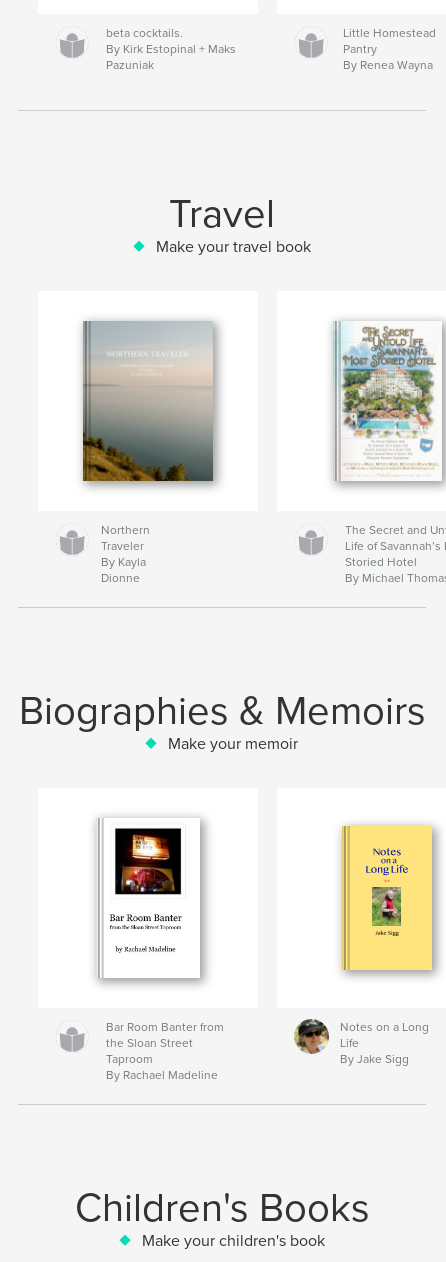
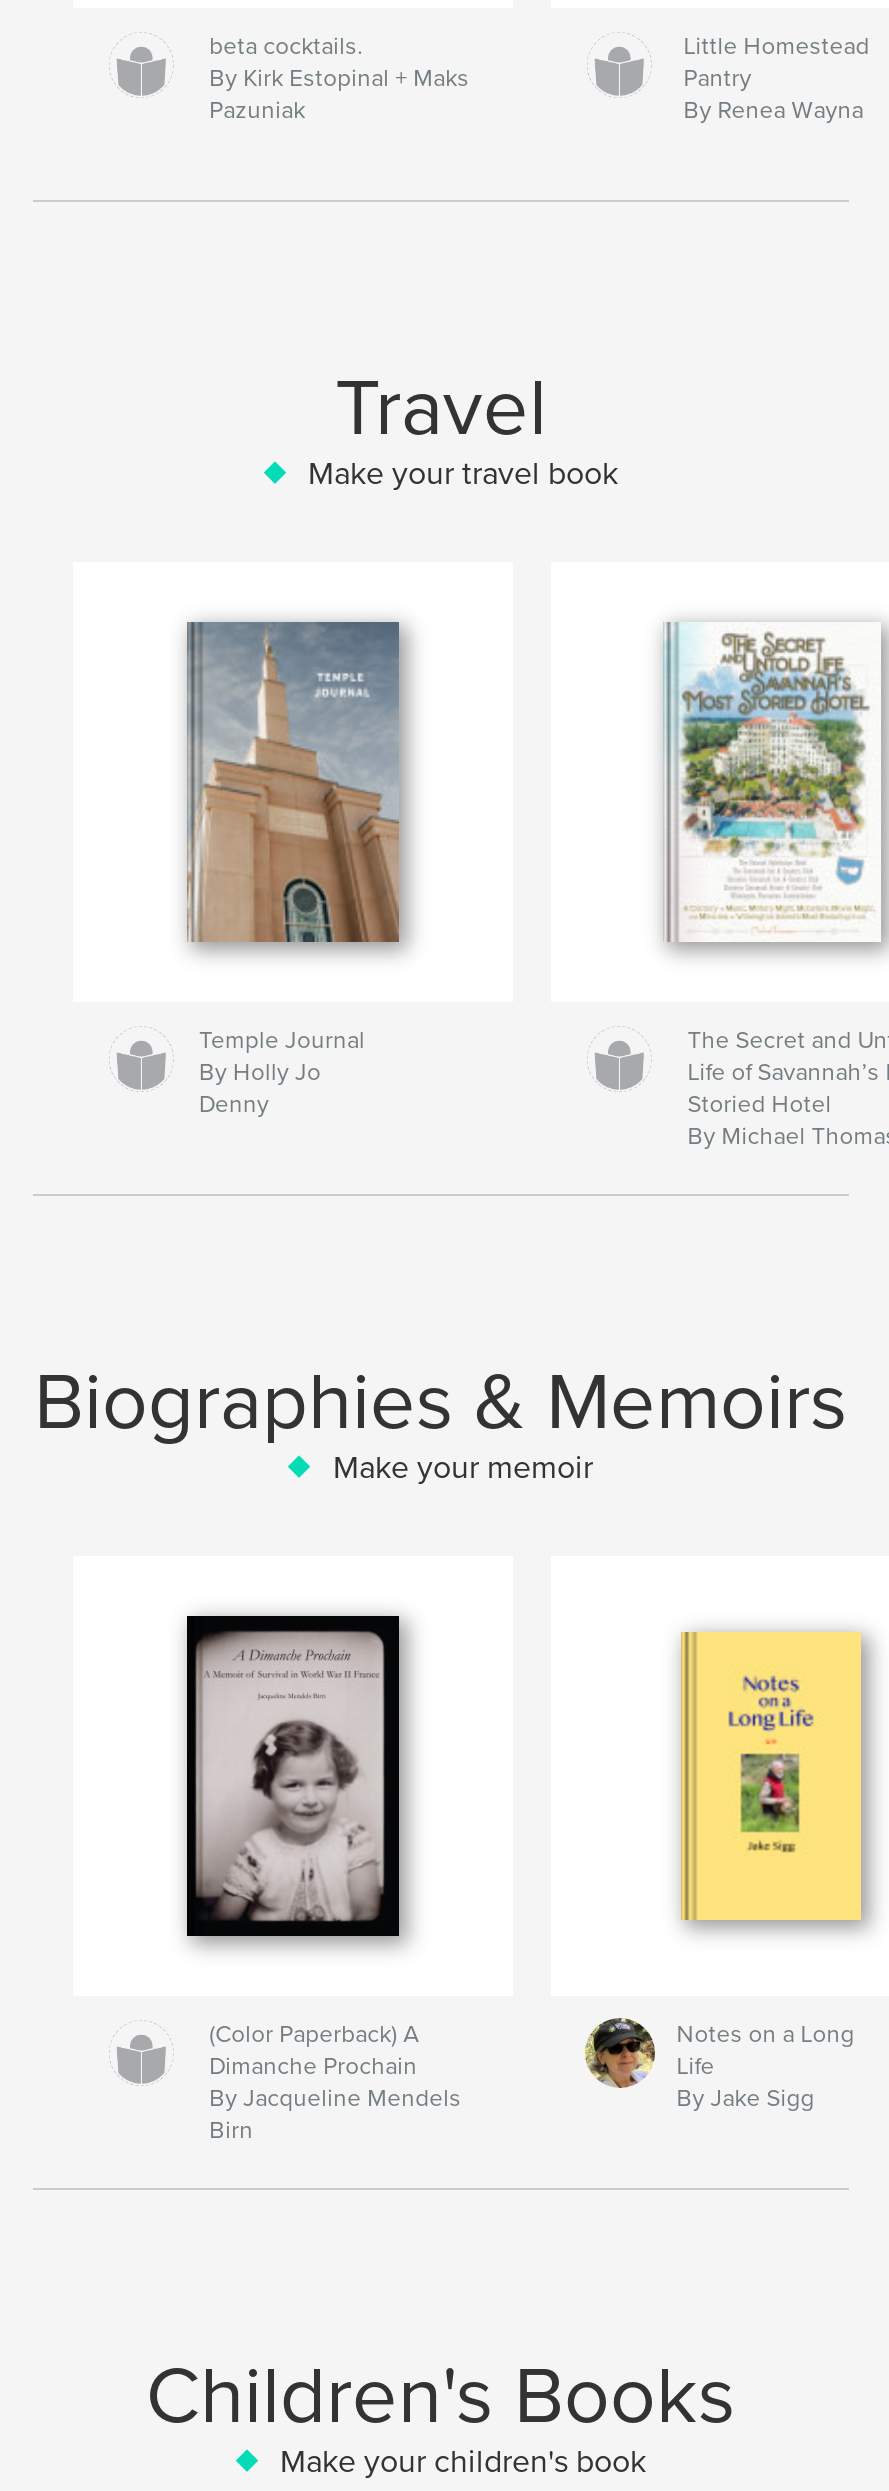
[81,320,220,585] [image] | Northern | Traveler | By Kayla | Dionne -> [161,622,435,1118] [image] | Temple Journal | By Holly Jo | Denny
[95,818,201,979] [image] -> [185,1614,401,1938] [image]
[106,1020,224,1082] Bar Room Banter from | the Sloan Street | Taproom | By Rachael Madeline -> [209,2020,461,2144] (Color Paperback) A | Dimanche Prochain | By Jacqueline Mendels | Birn

